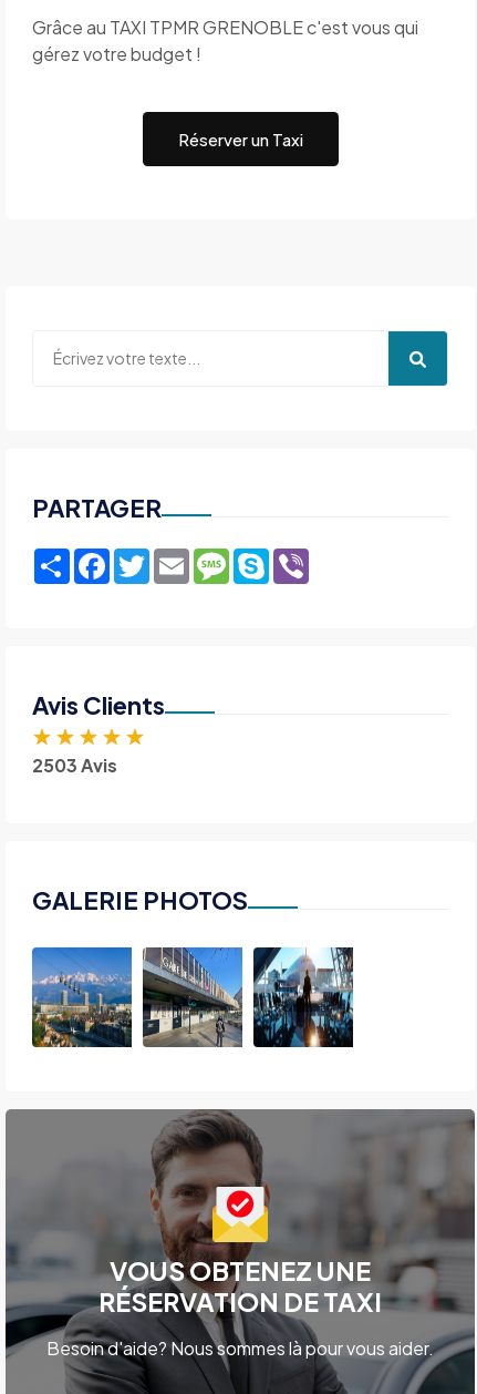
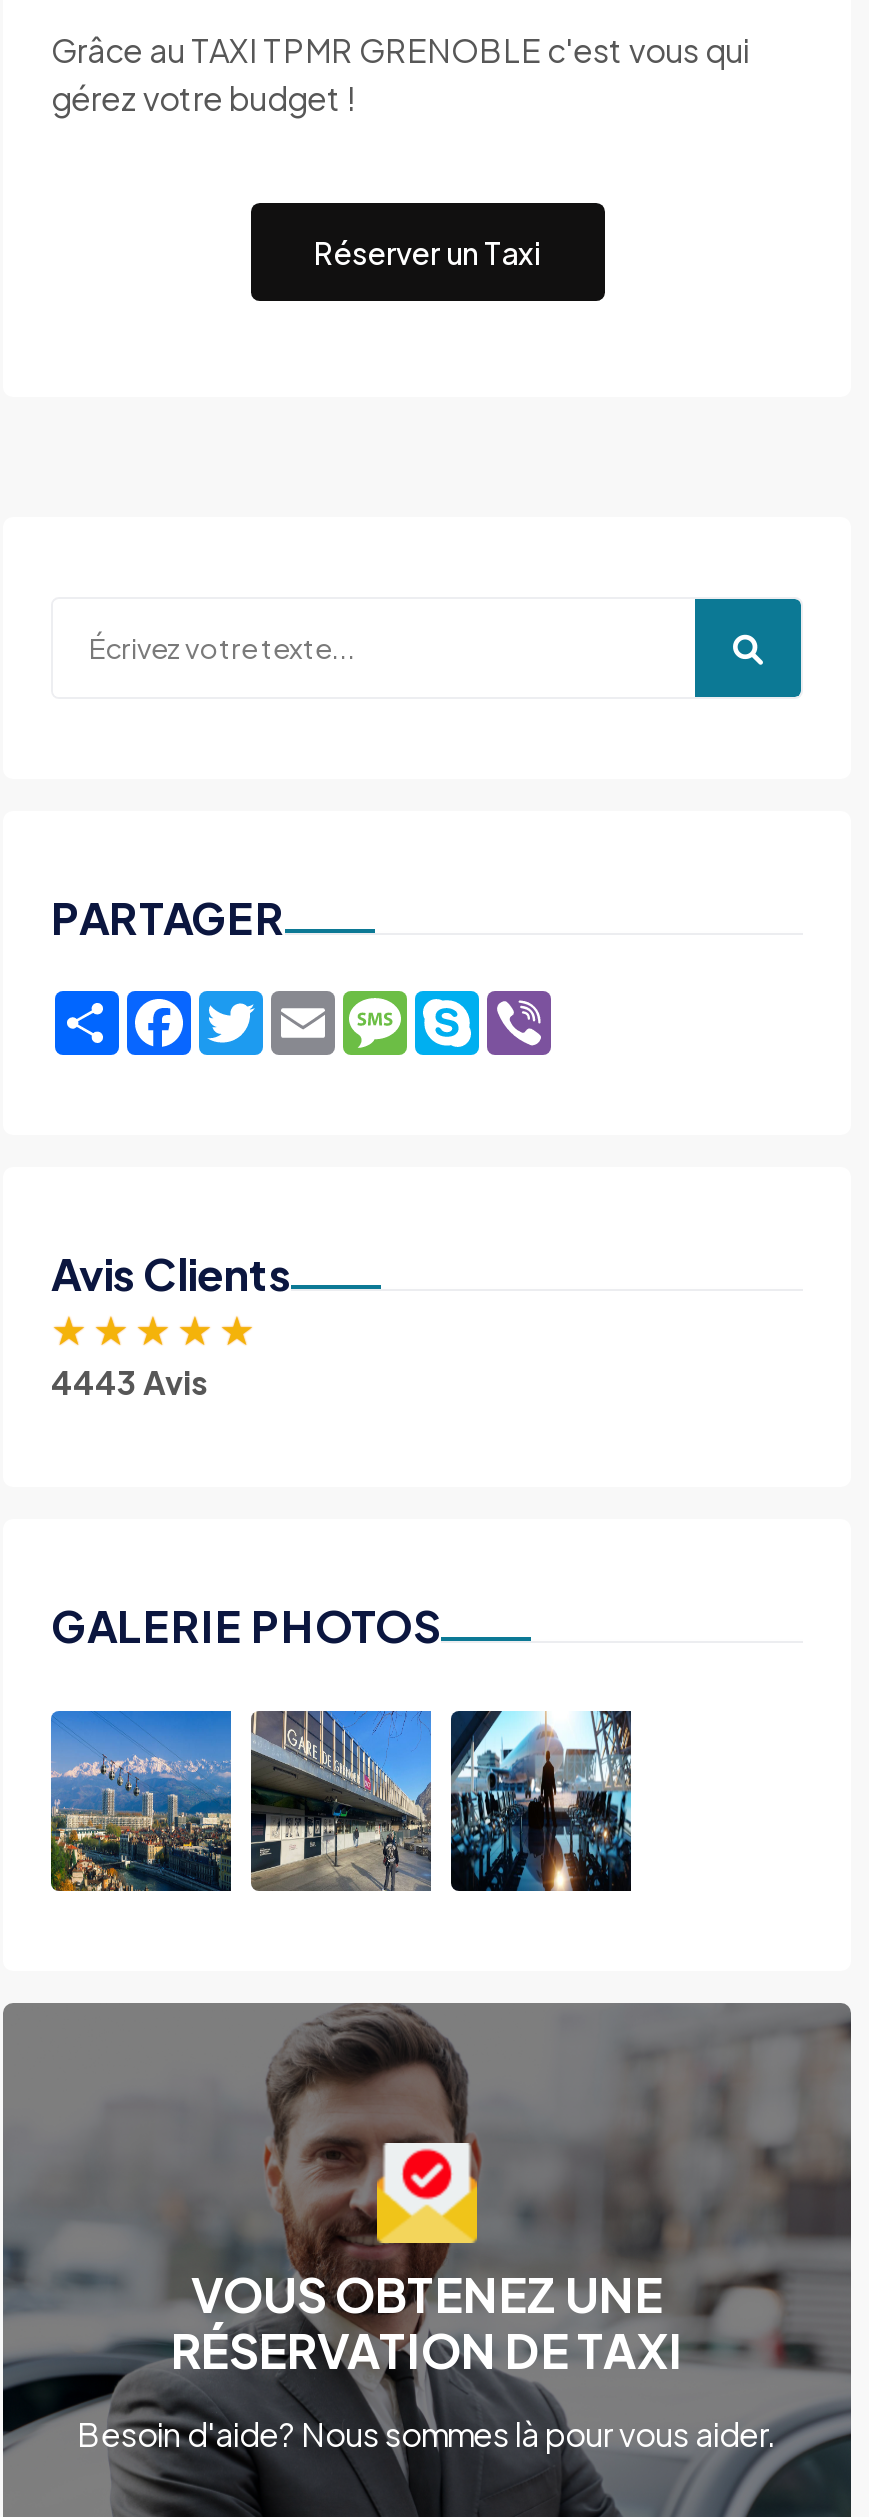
[32,754,117,777] 2503 Avis -> [51,1362,209,1404] 4443 Avis

